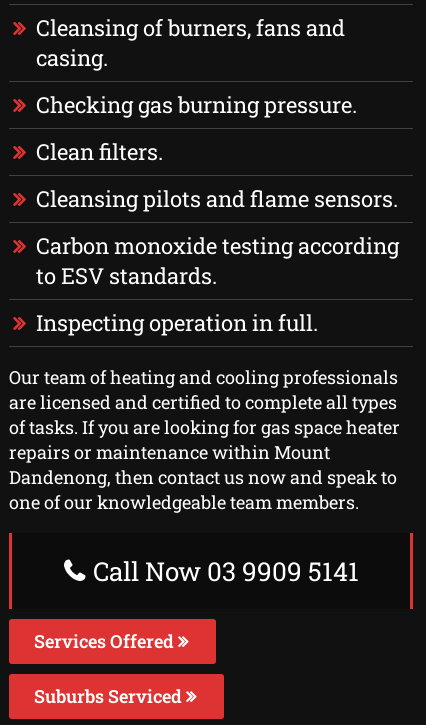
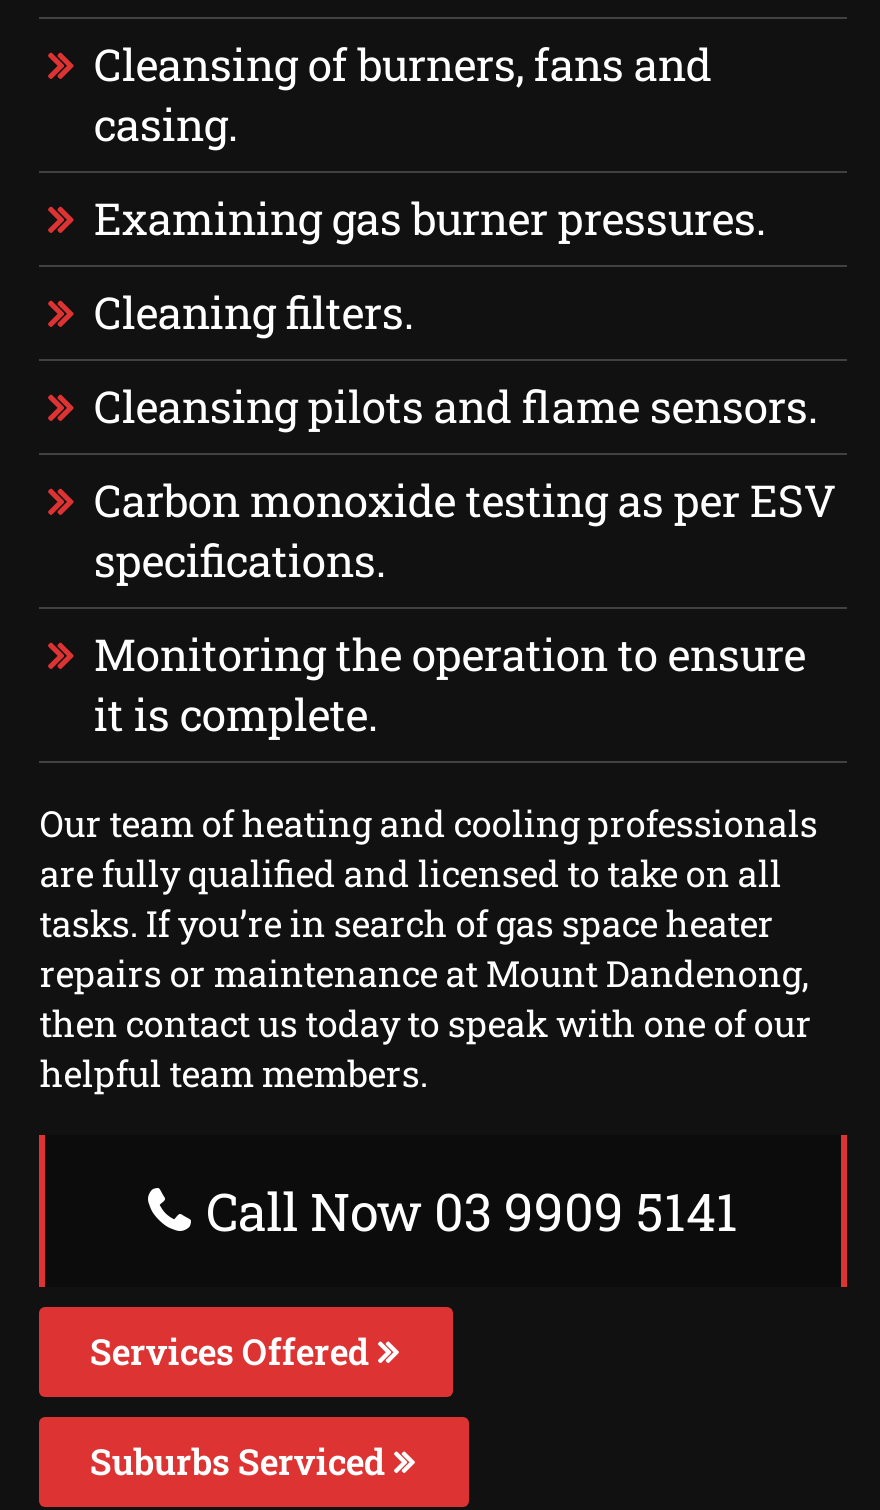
[36,90,357,119] Checking gas burning pressure. -> [94,189,766,247] Examining gas burner pressures.
[36,137,163,166] Clean filters. -> [94,283,414,341] Cleaning filters.
[36,231,399,290] Carbon monoxide testing according | to ESV standards. -> [94,471,836,589] Carbon monoxide testing as per ESV | specifications.
[36,308,318,337] Inspecting operation in full. -> [94,625,806,743] Monitoring the operation to ensure | it is complete.
[9,390,400,514] are licensed and certified to complete all types | of tasks. If you are looking for gas space heater | repairs or maintenance within Mount | Dandenong, then contact us now and speak to | one of our knowledgeable team members. -> [40,849,812,1097] are fully qualified and licensed to take on all | tasks. If you’re in search of gas space heater | repairs or maintenance at Mount Dandenong, | then contact us today to speak with one of our | helpful team members.

